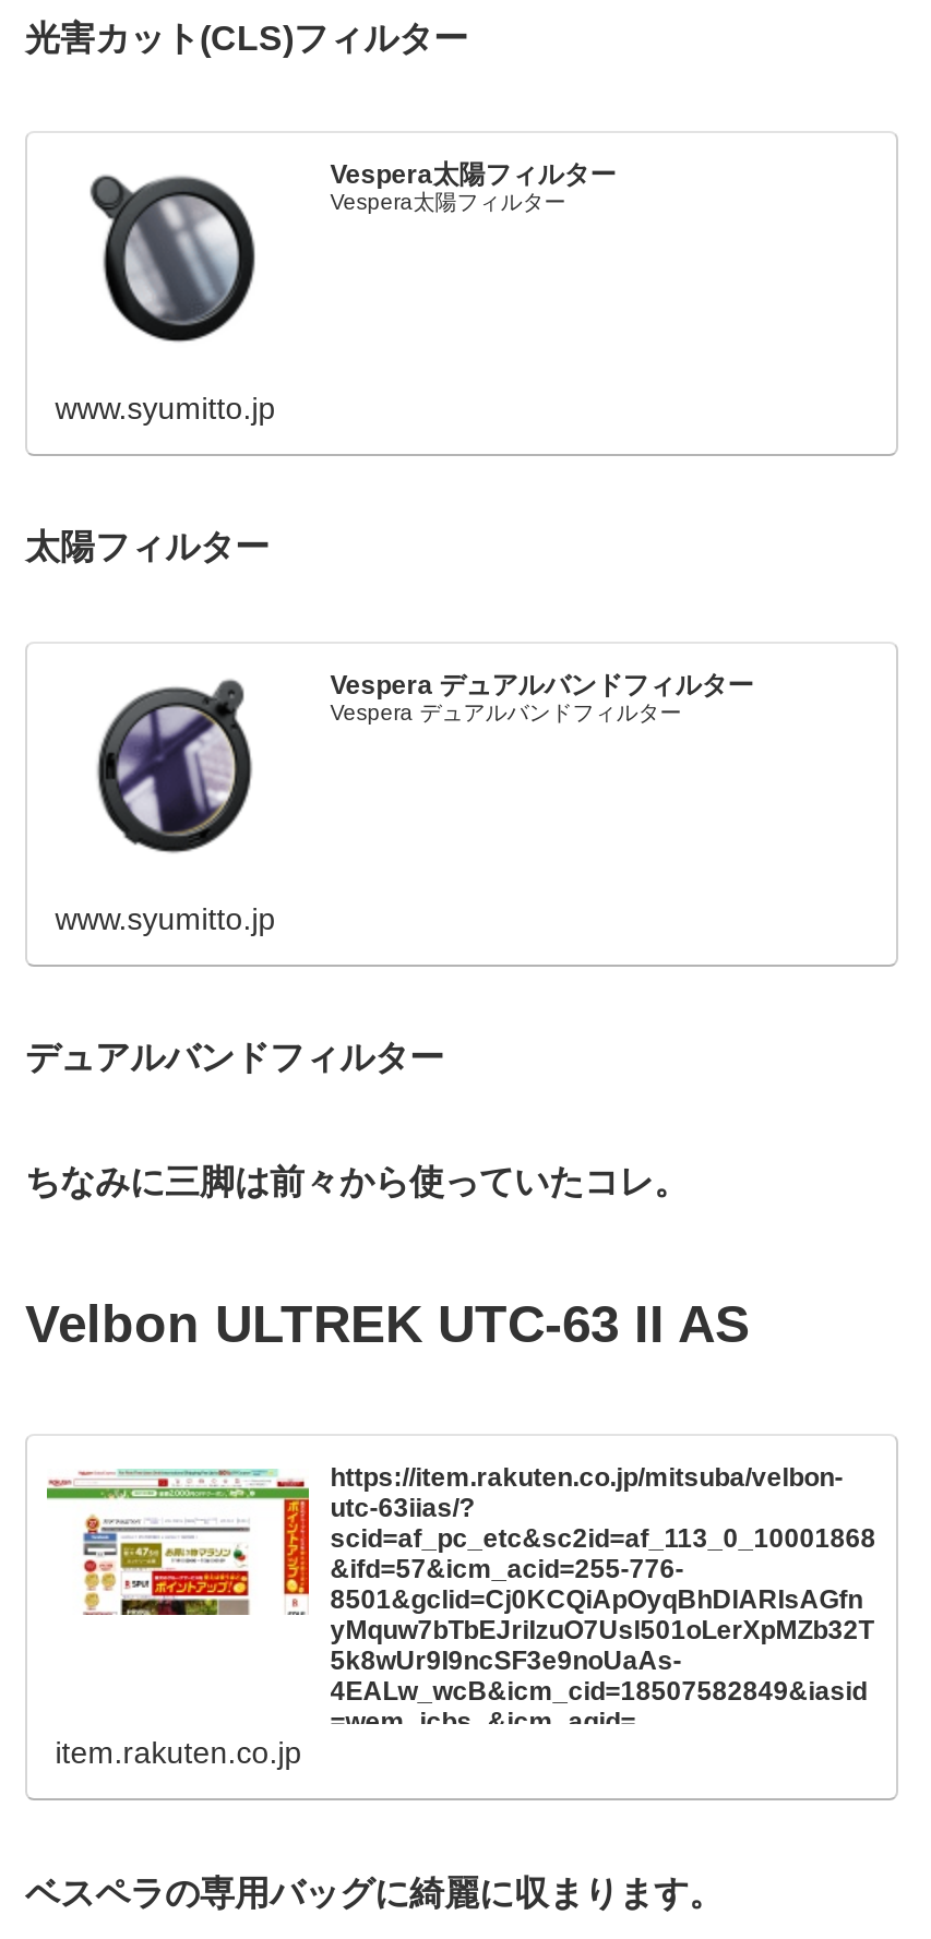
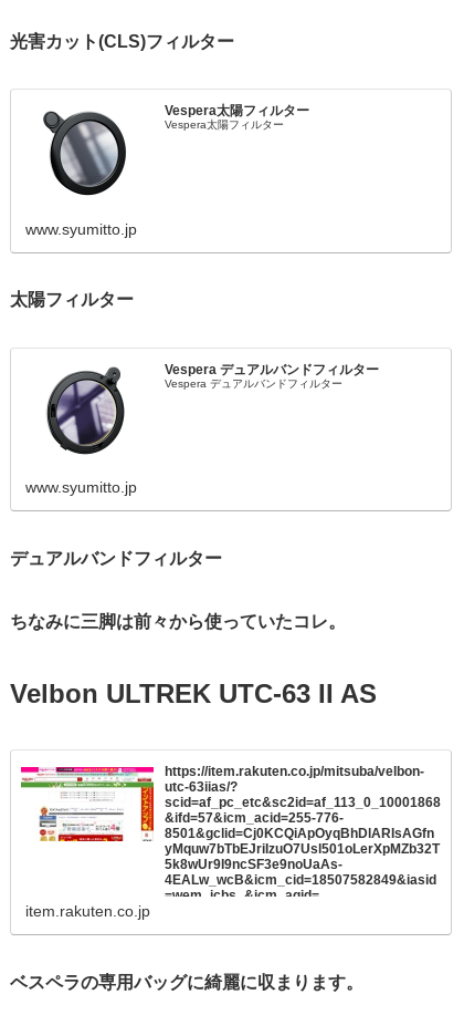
[45,1467,311,1617] [image] -> [20,766,155,842] [image]

